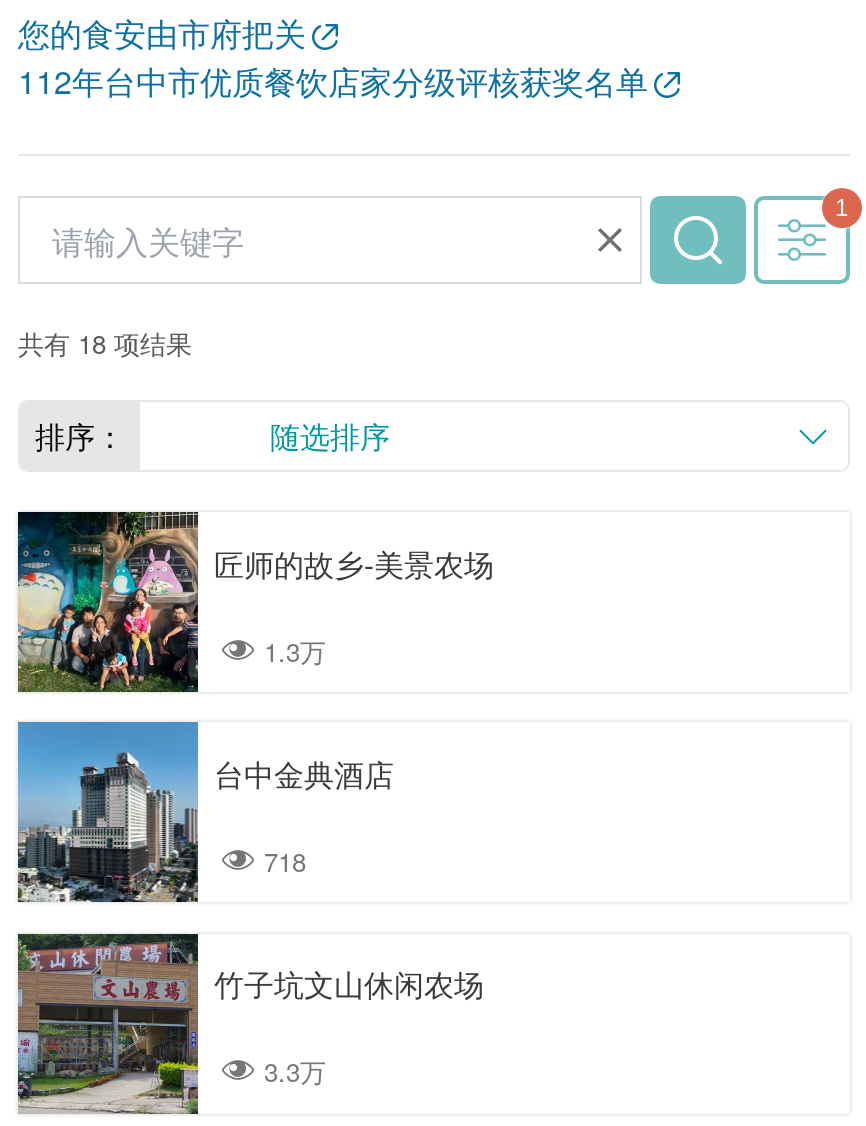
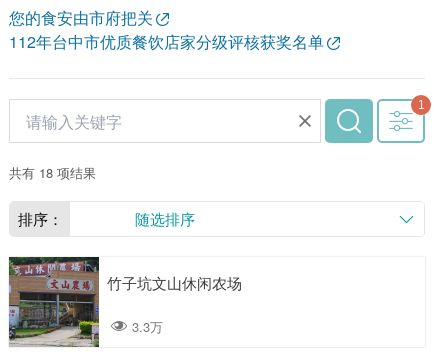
[16,512,494,880] [image] | 匠师的故乡-美景农场 | 1.3万 | 台中金典酒店 | 718 -> none
[16,720,200,904] [image] -> none

